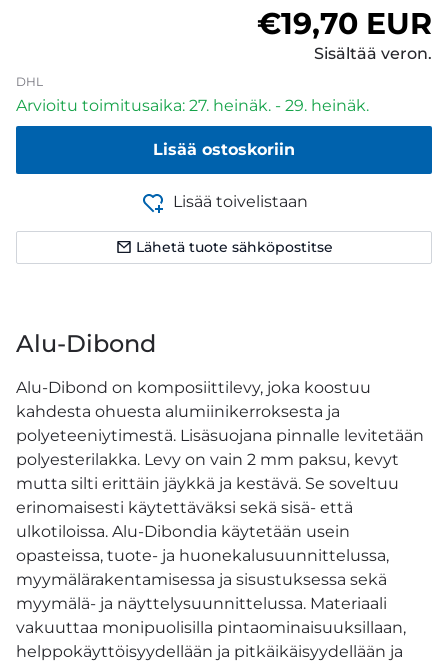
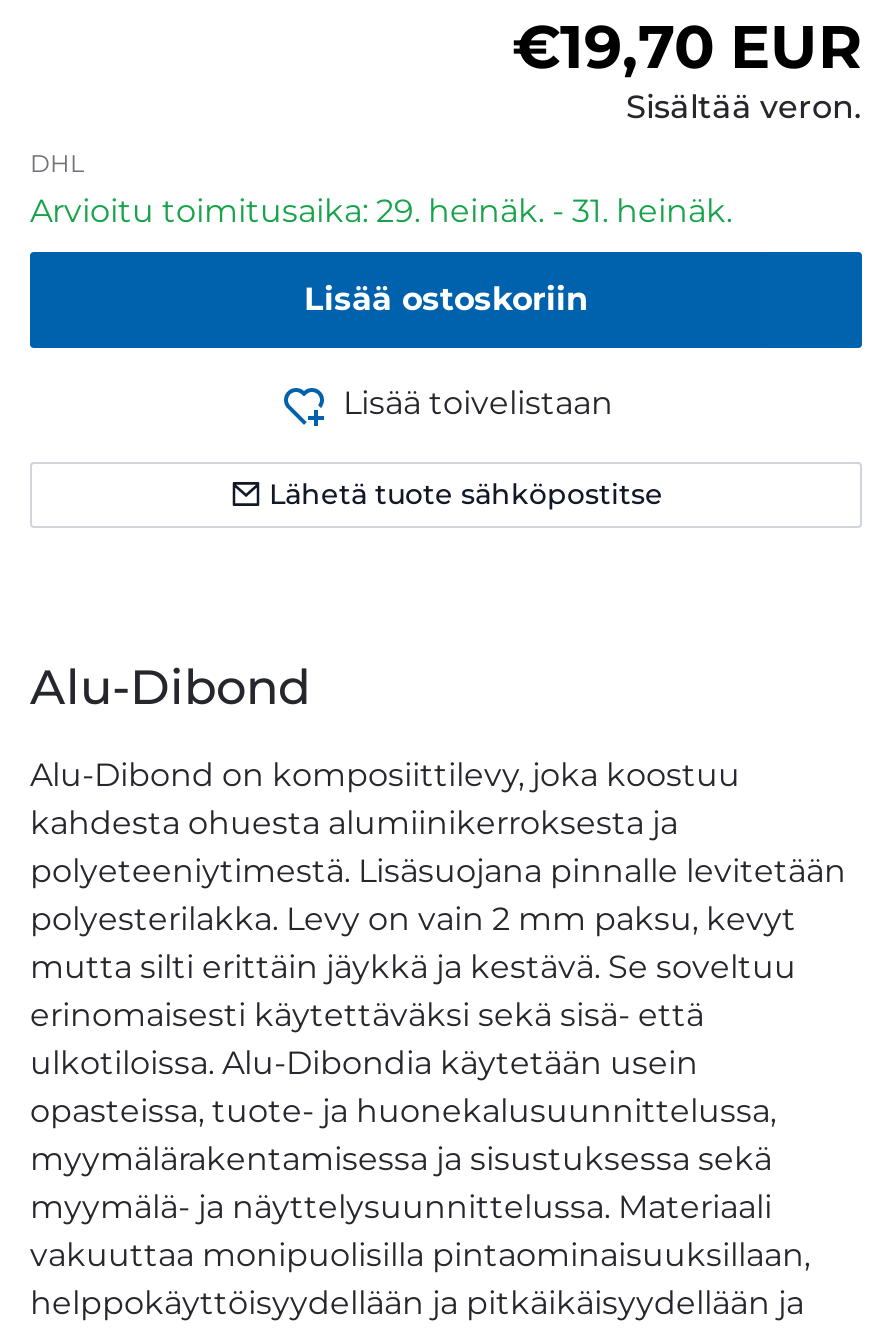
[16,96,369,115] Arvioitu toimitusaika: 27. heinäk. - 29. heinäk. -> [30,192,732,230] Arvioitu toimitusaika: 29. heinäk. - 31. heinäk.

